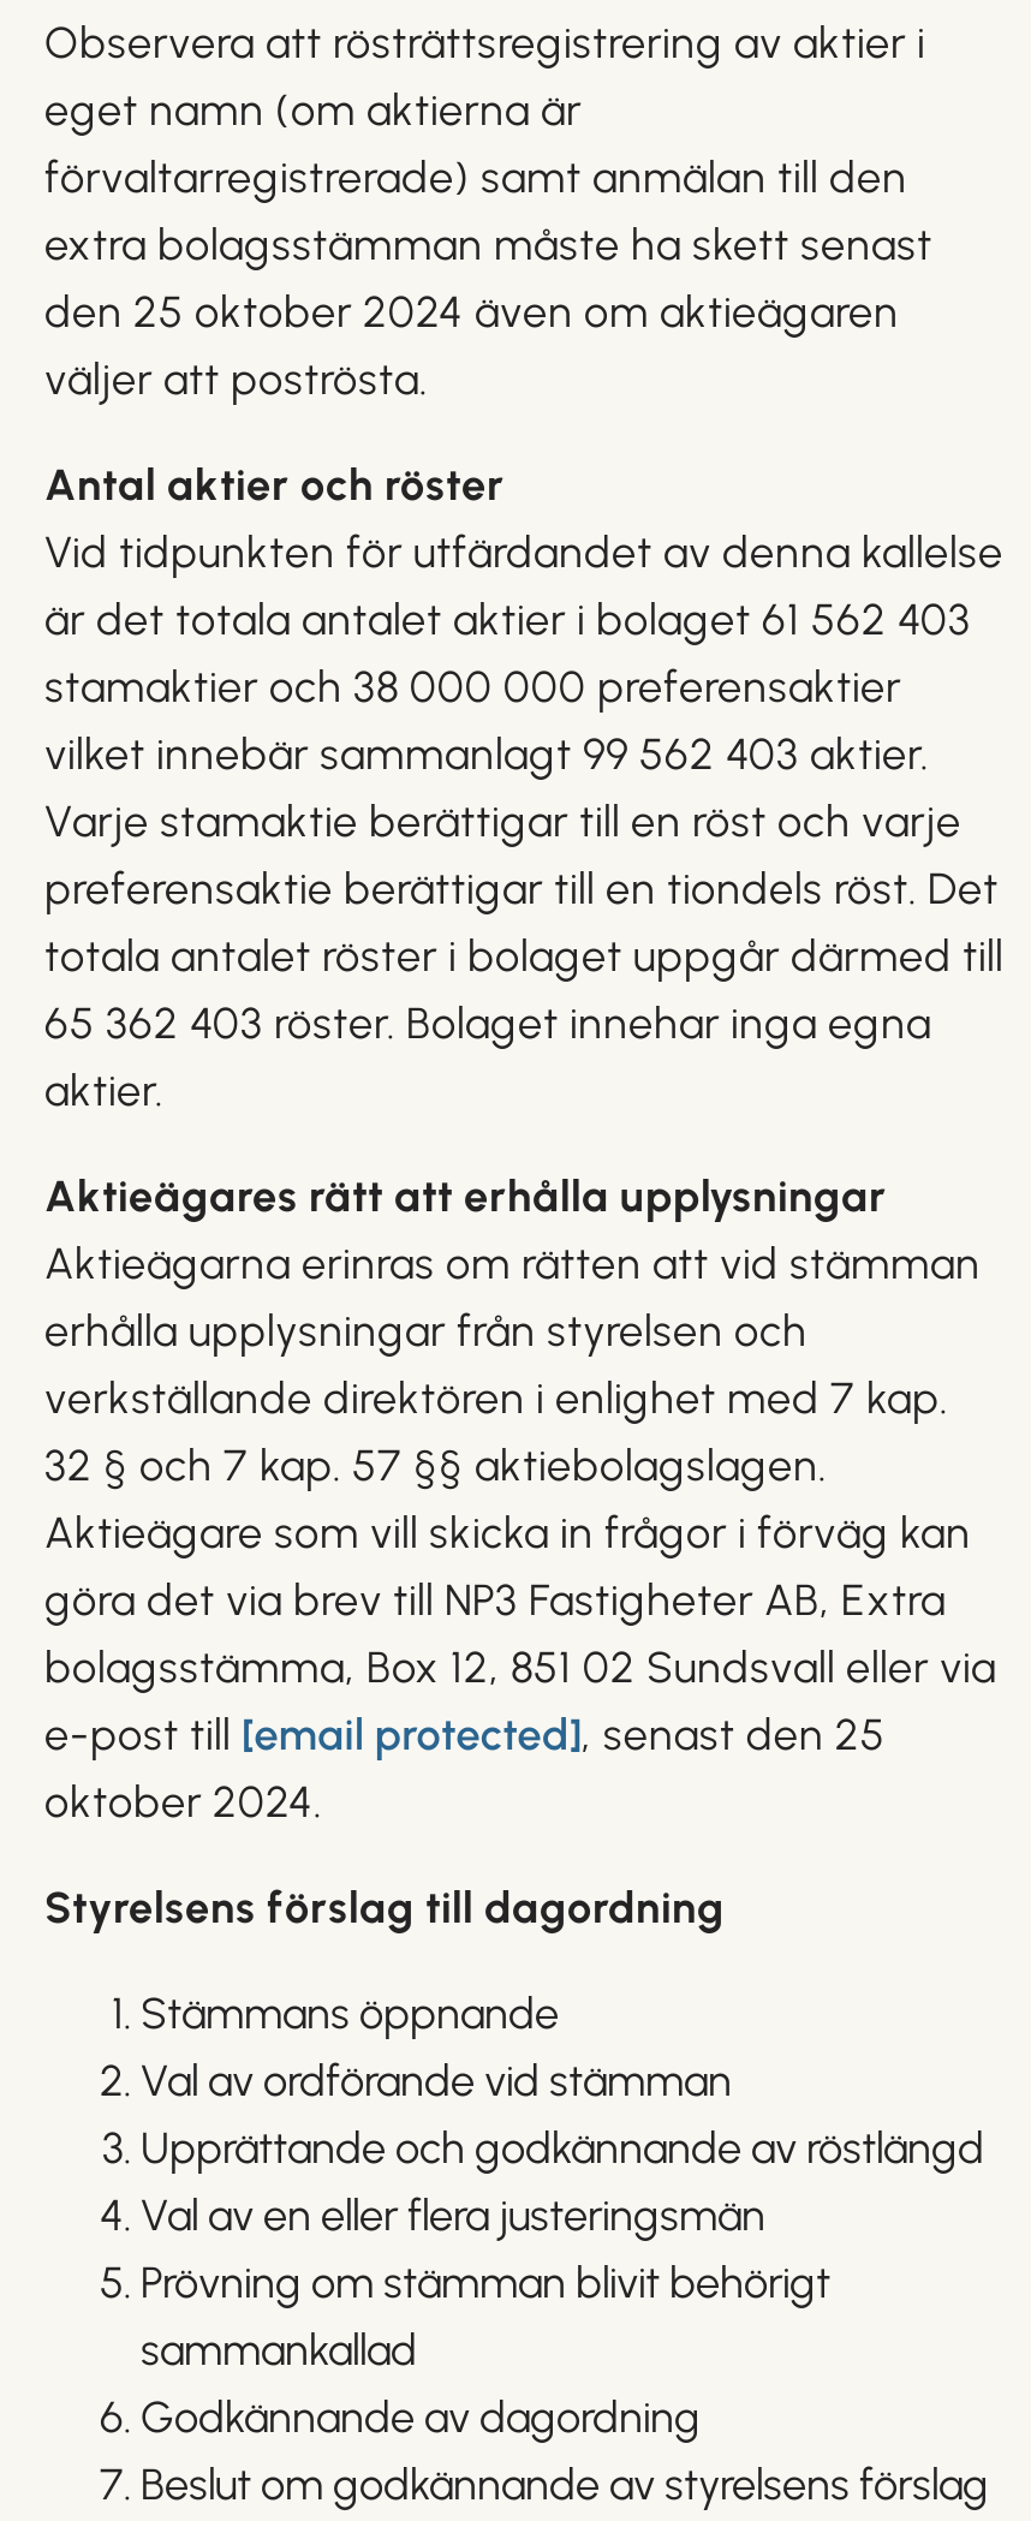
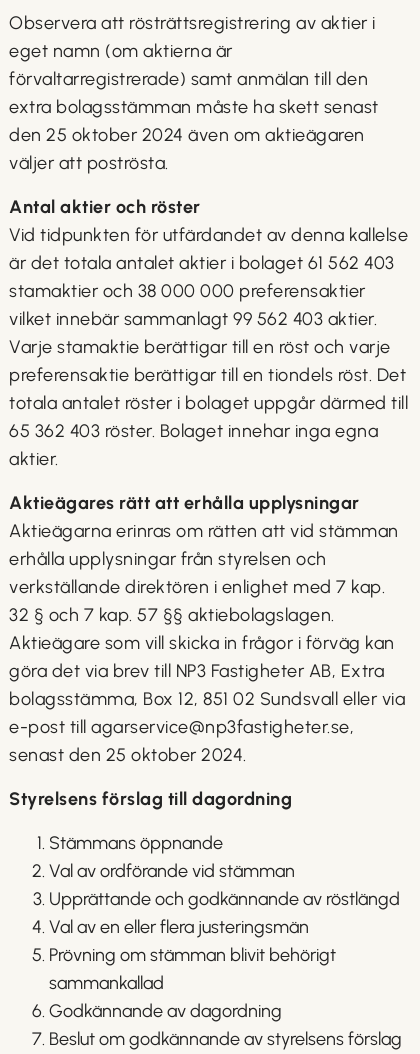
[44,1709,885,1829] e-post till [email protected], senast den 25 | oktober 2024. -> [9,716,354,766] e-post till agarservice@np3fastigheter.se, | senast den 25 oktober 2024.

